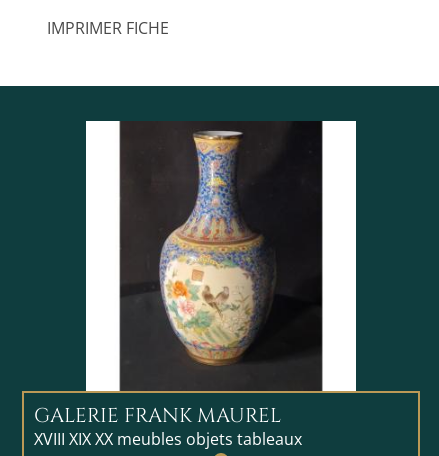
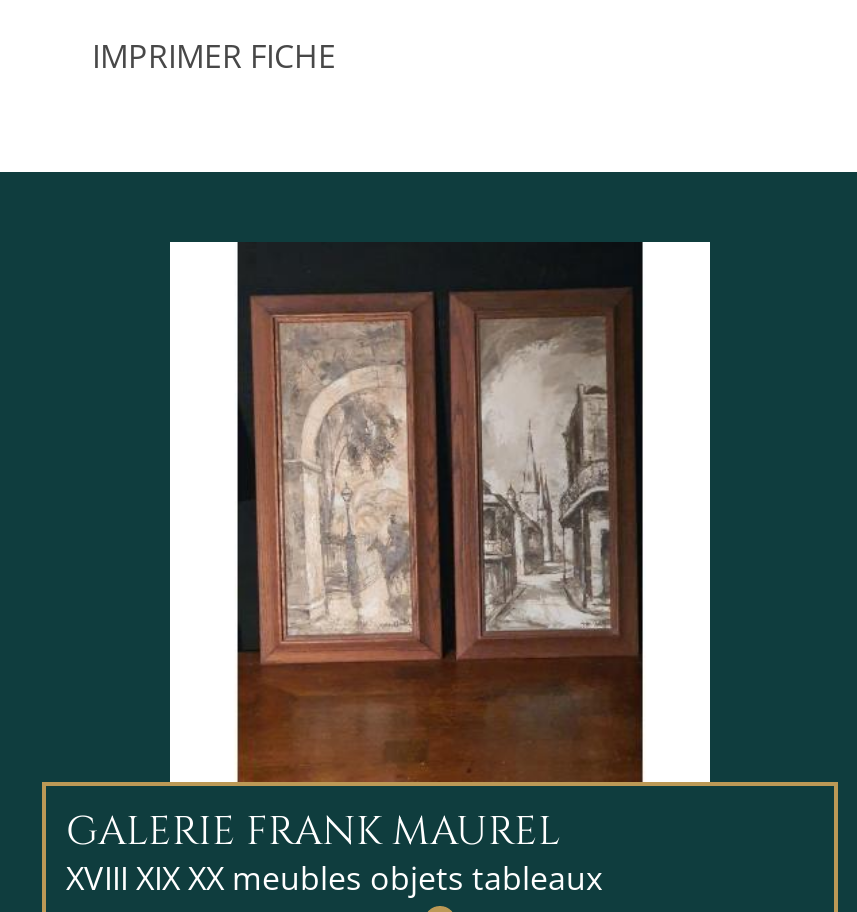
[120,130,321,391] [image] -> [236,262,640,784] [image]

